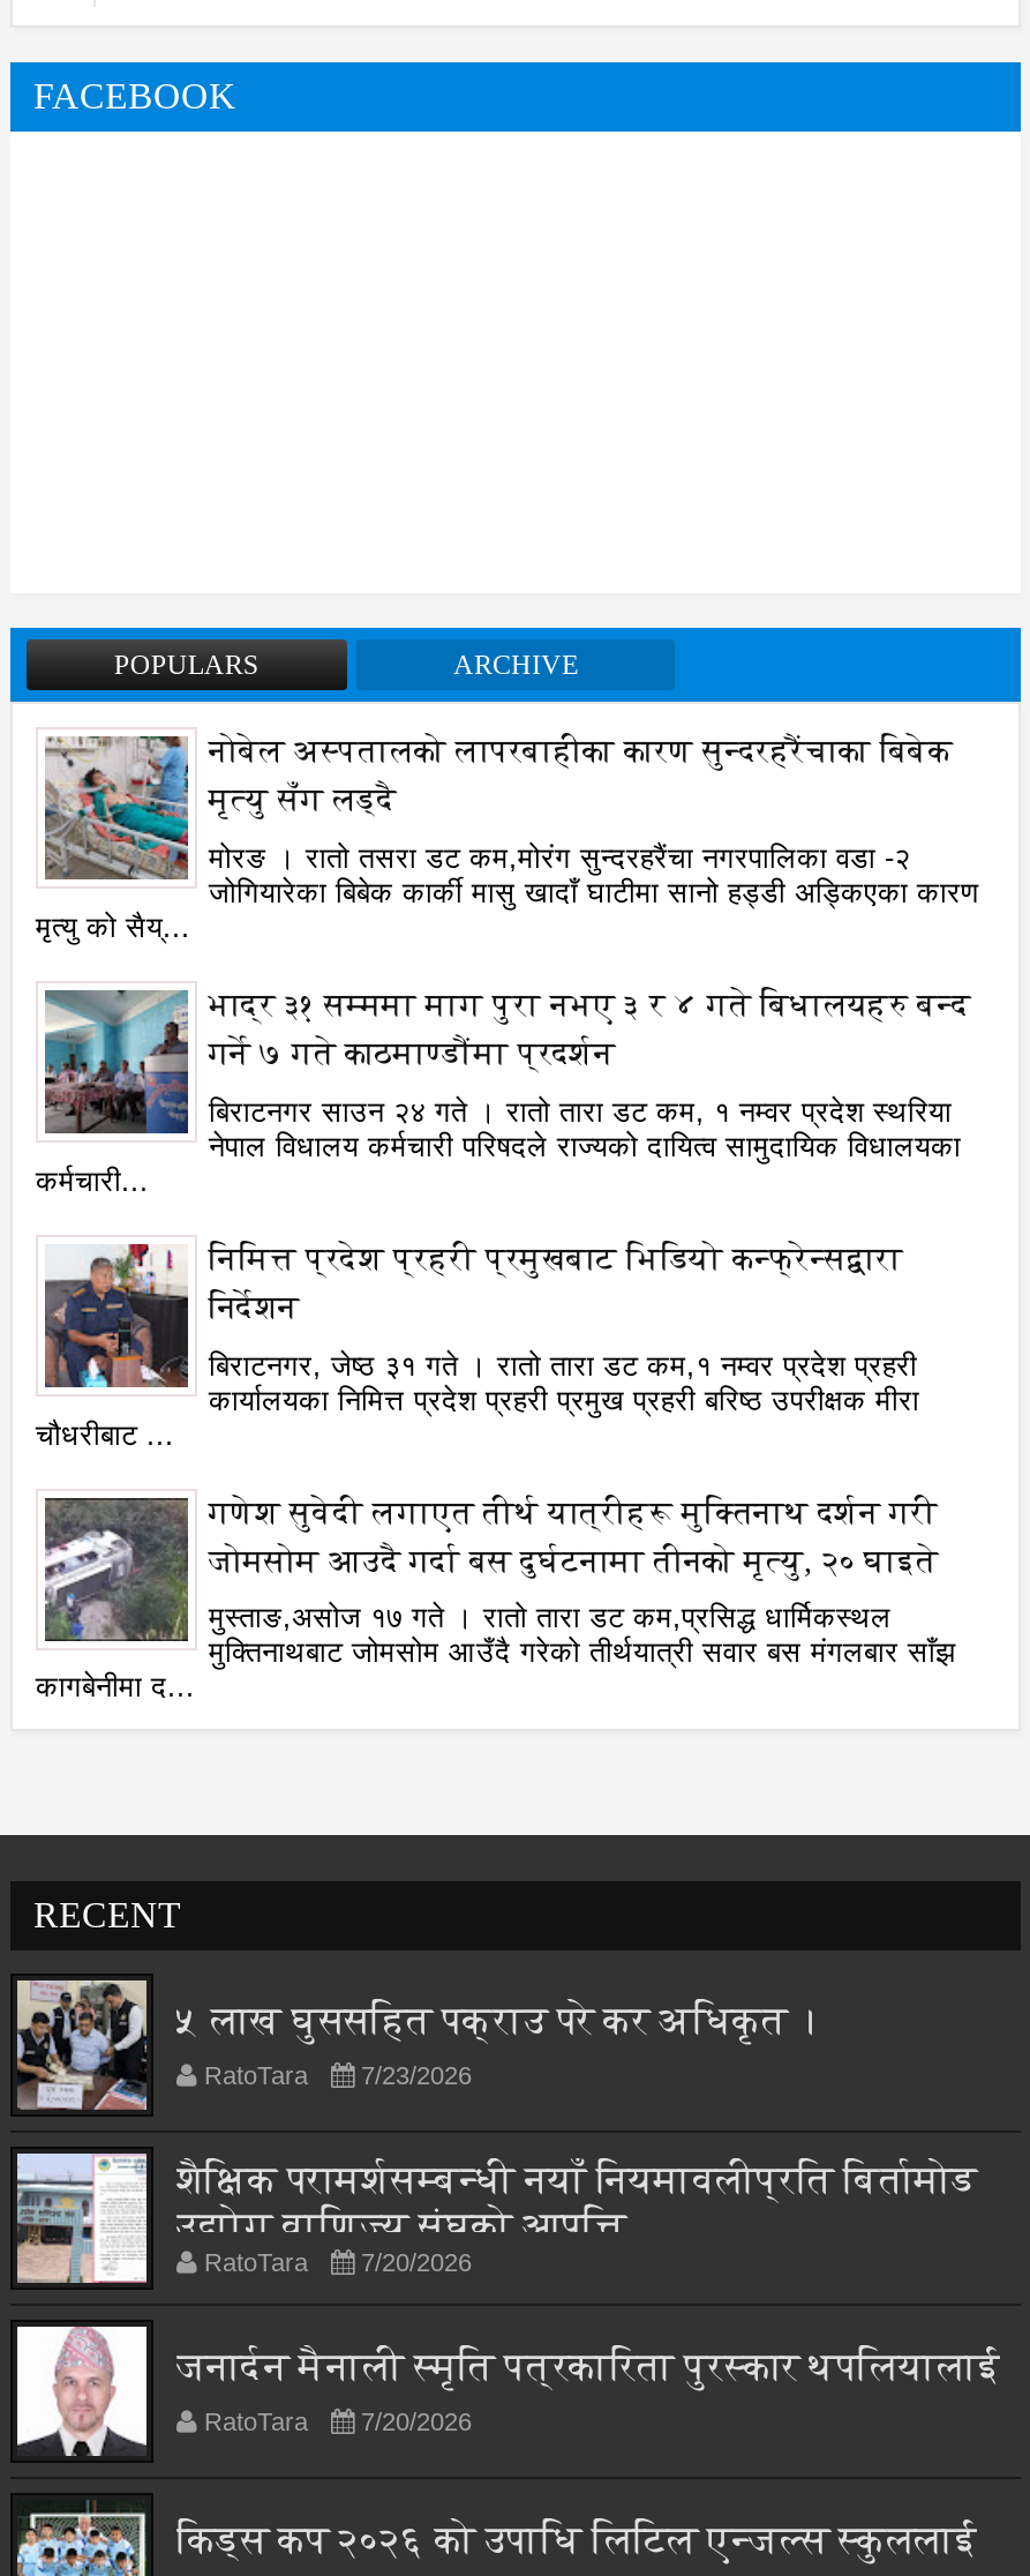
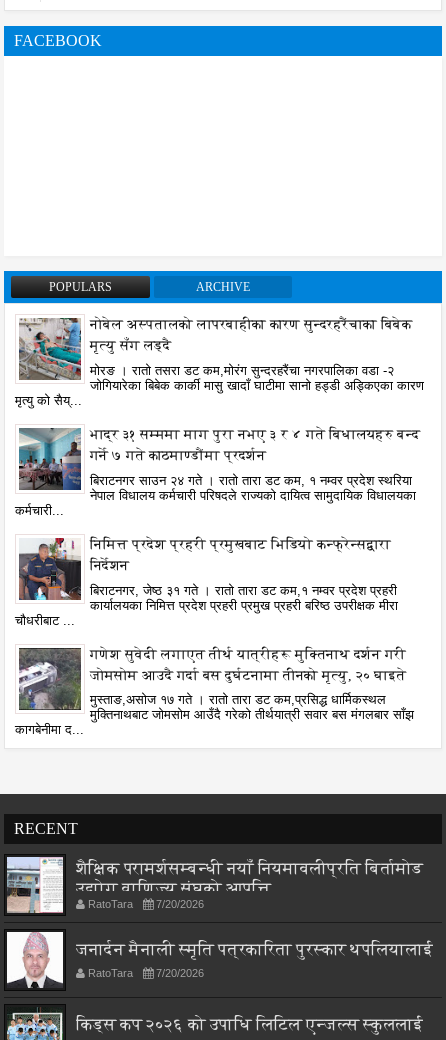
[17,1980,815,2110] [image] | ५ लाख घुससहित पक्राउ परे कर अधिकृत । | RatoTara | 7/23/2026 -> none

